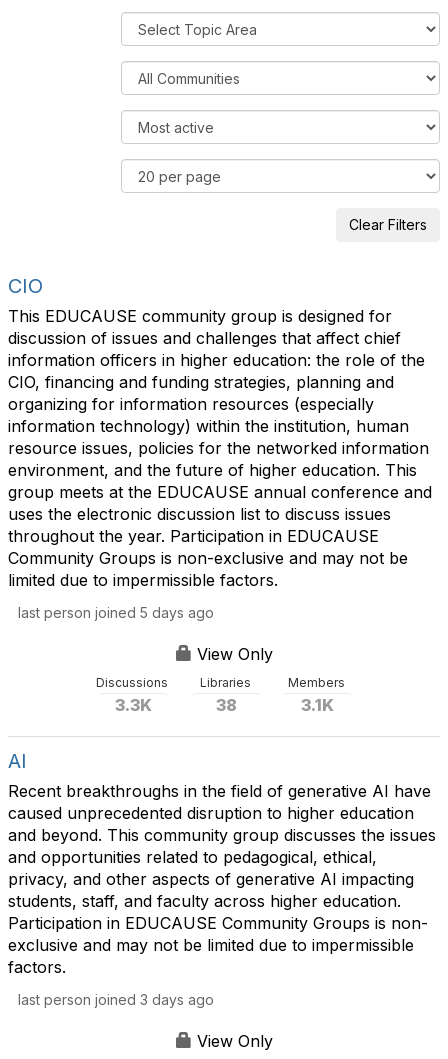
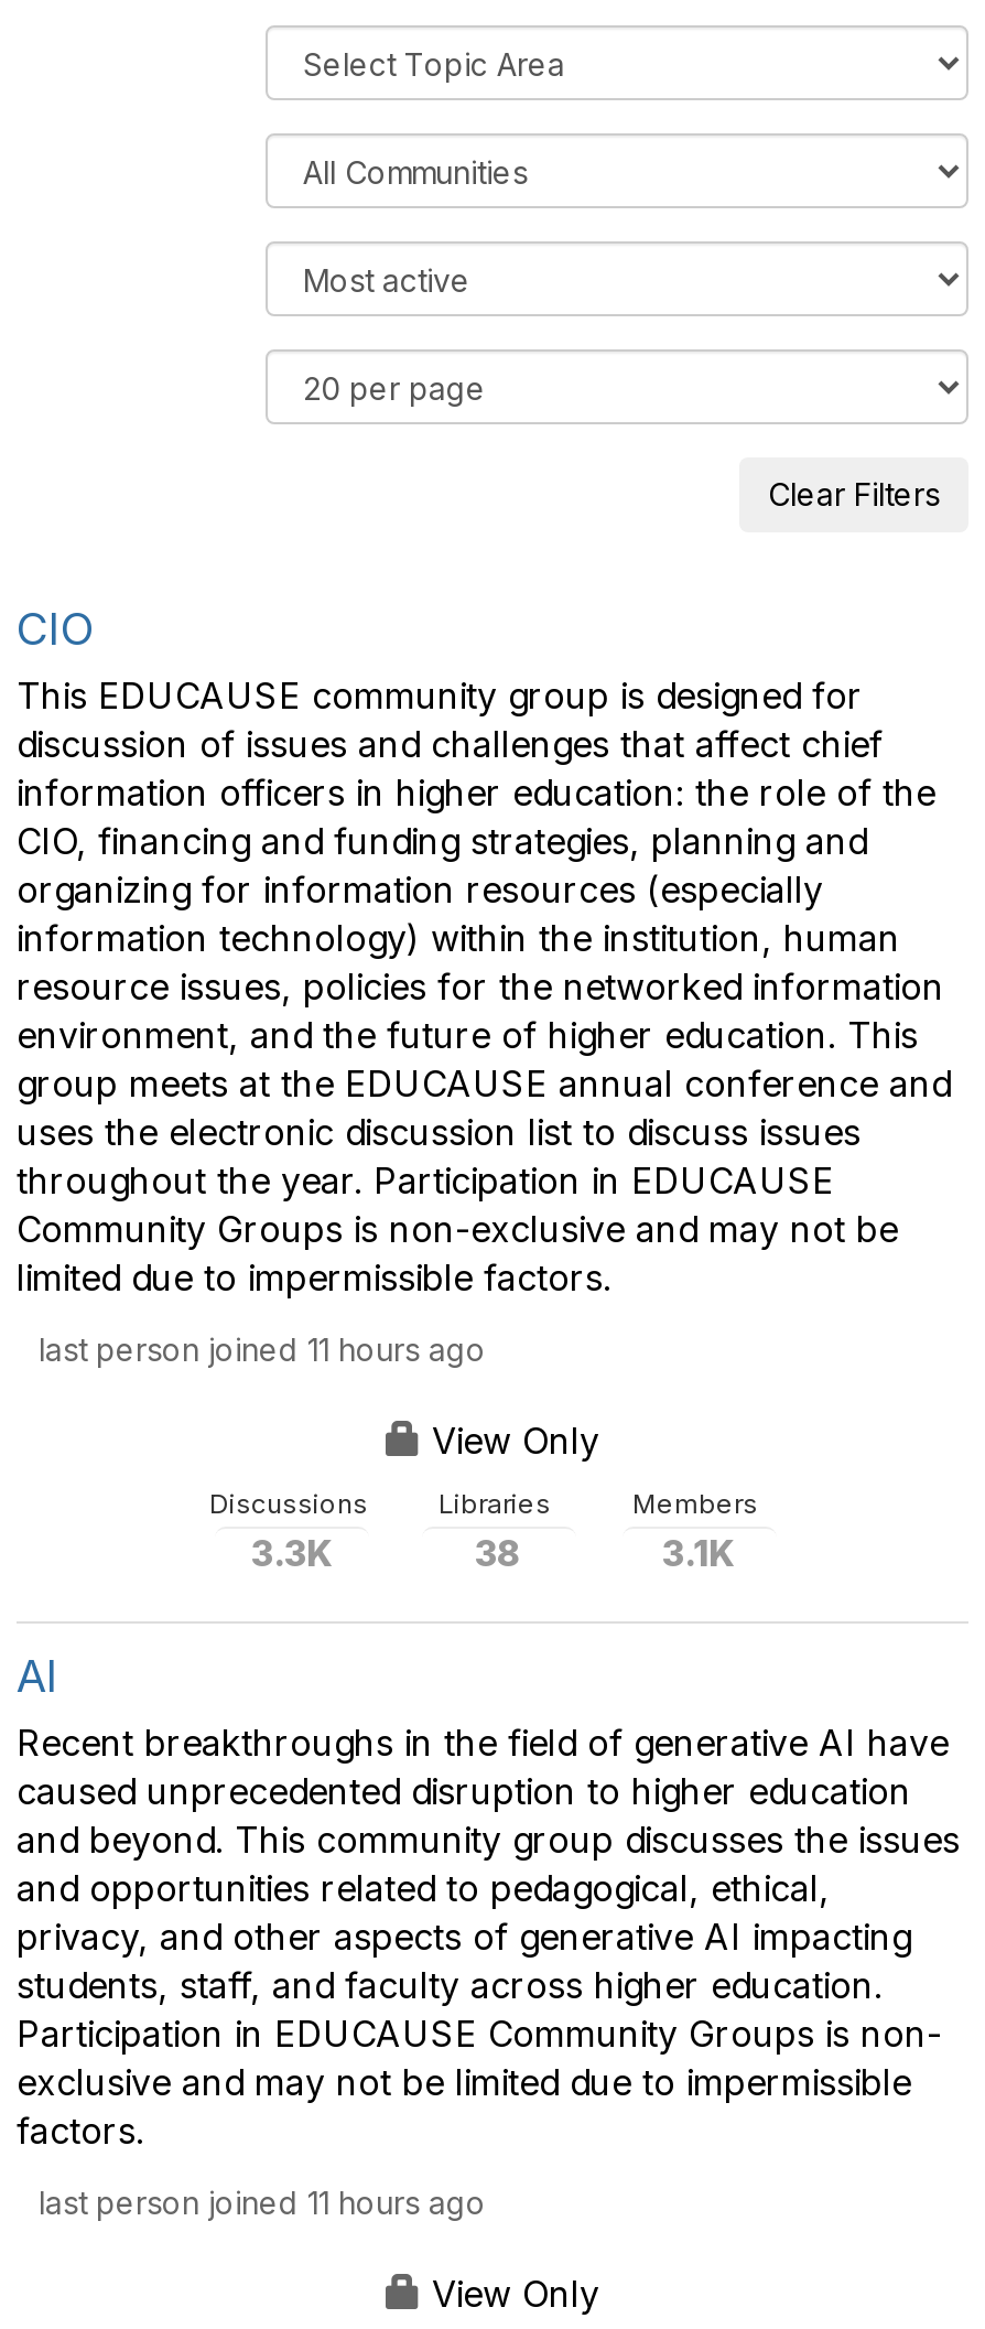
[18,604,214,621] last person joined 5 days ago -> [39,1330,486,1368] last person joined 11 hours ago
[18,991,214,1008] last person joined 3 days ago -> [39,2184,486,2221] last person joined 11 hours ago

